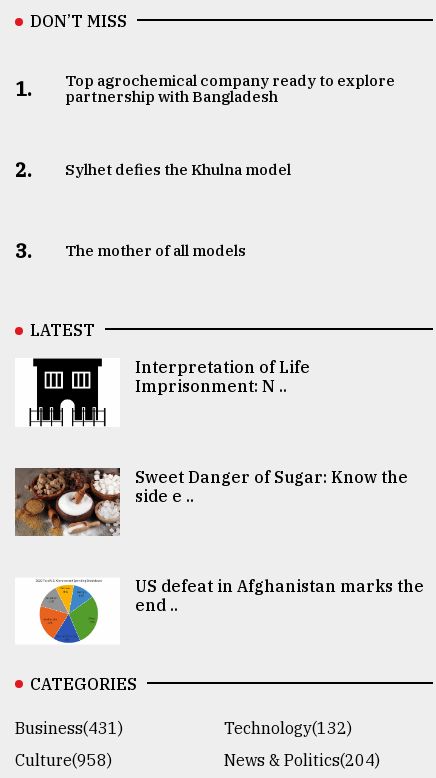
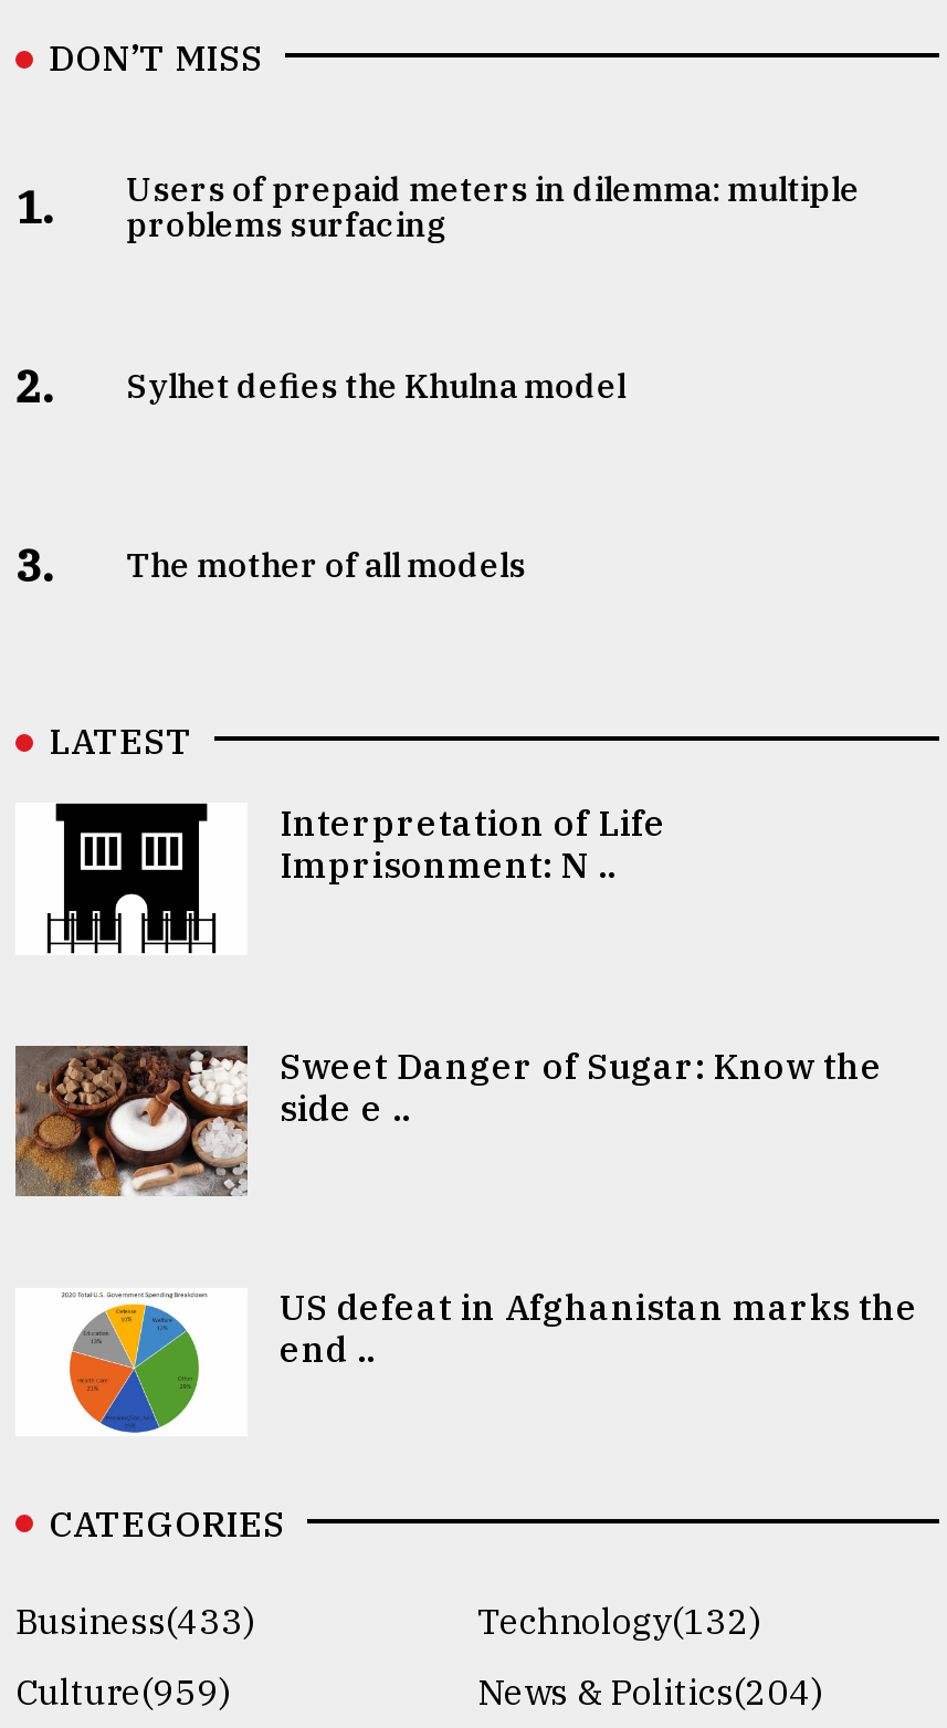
[65,71,395,106] Top agrochemical company ready to explore | partnership with Bangladesh -> [126,169,860,246] Users of prepaid meters in dilemma: multiple | problems surfacing
[15,718,123,738] Business(431) -> [15,1598,254,1642] Business(433)
[15,750,112,770] Culture(958) -> [15,1669,230,1713] Culture(959)

